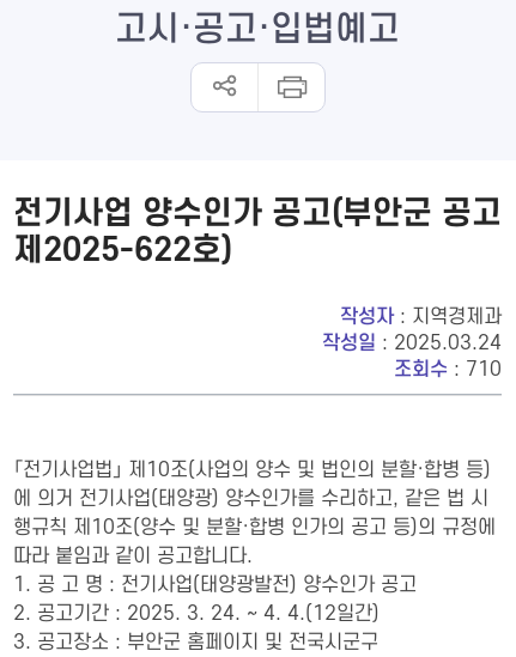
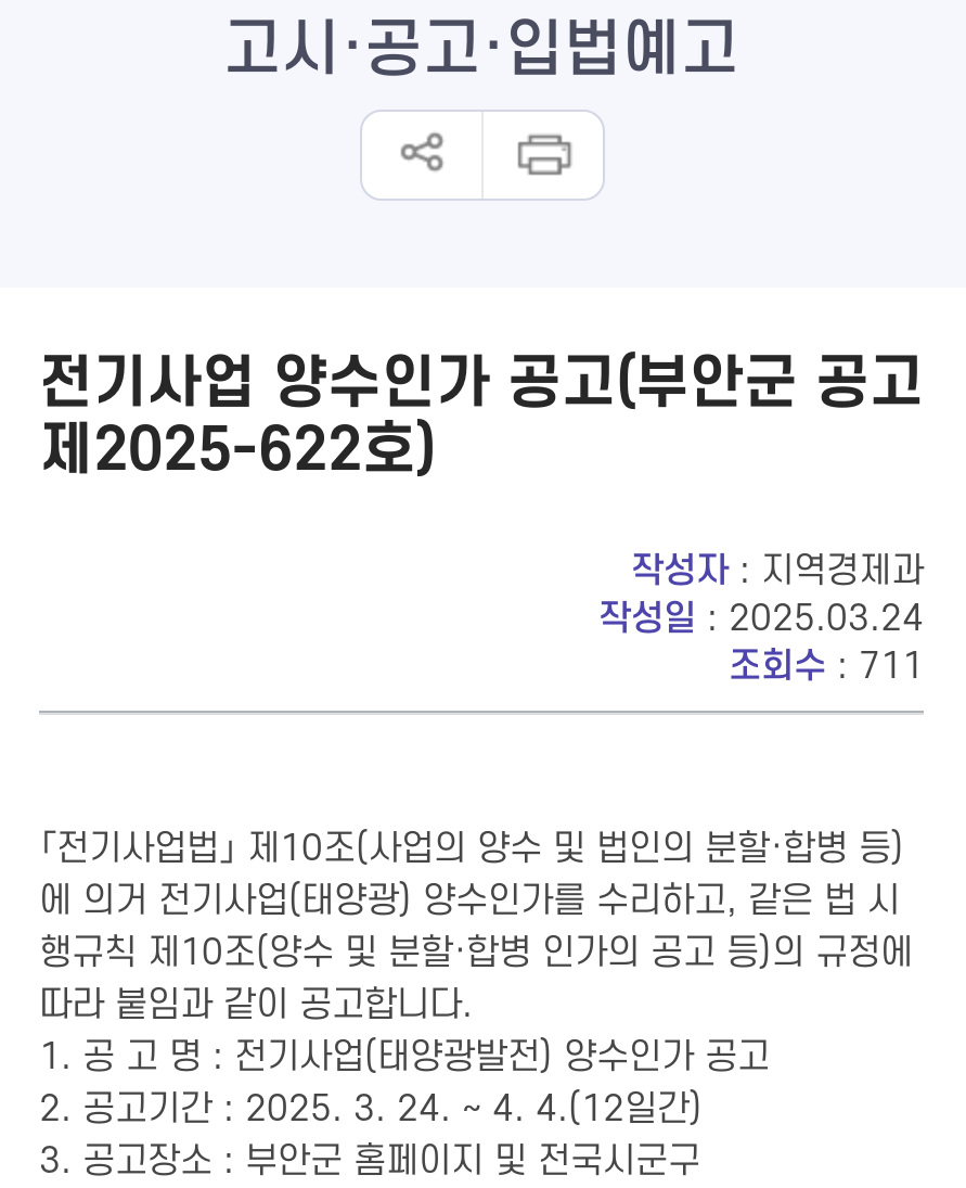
[394,359,502,381] 조회수: 710 -> [729,648,924,687] 조회수: 711

